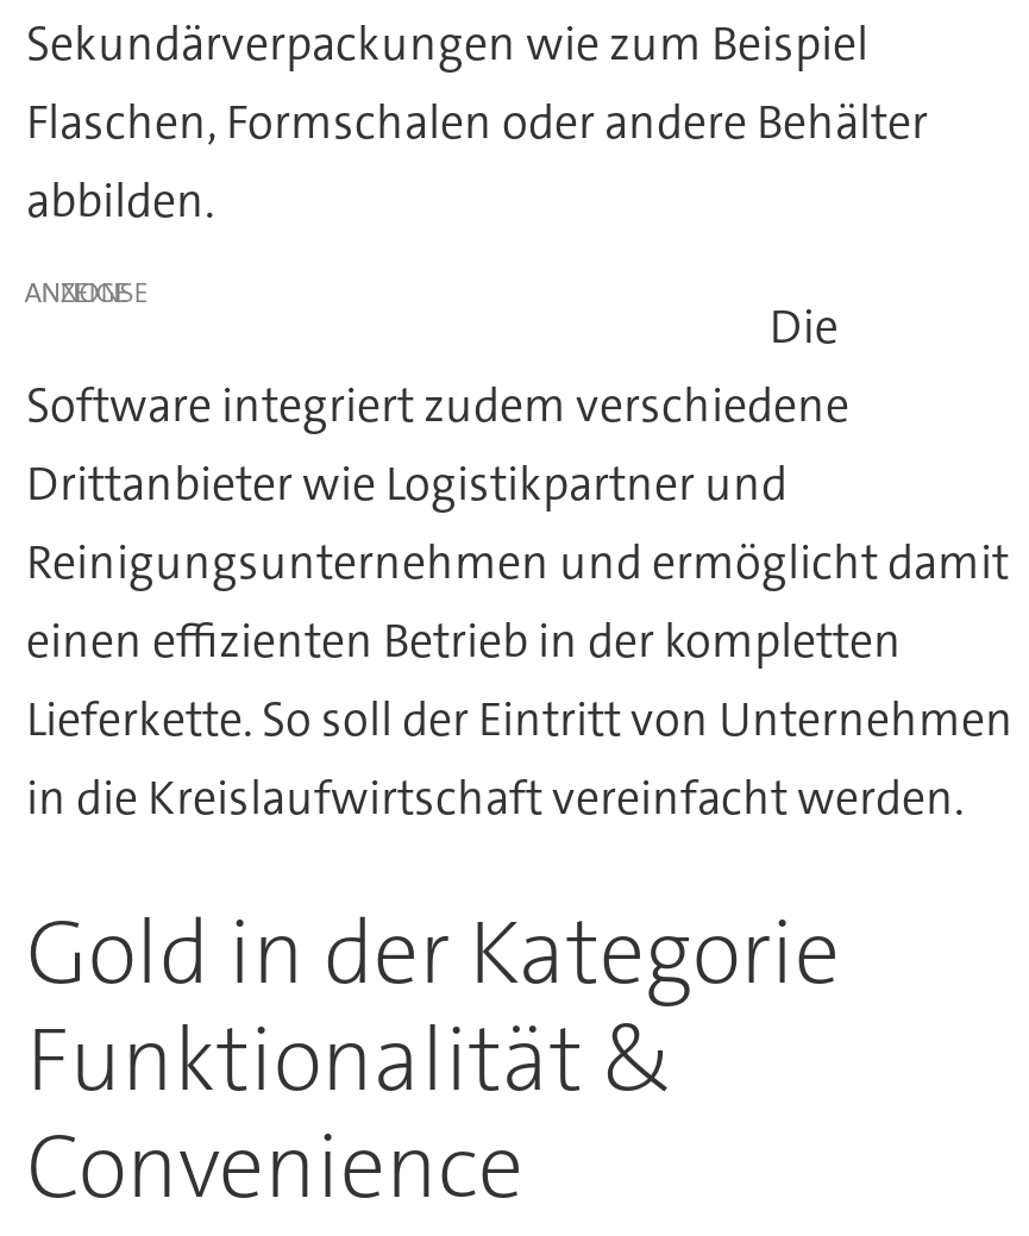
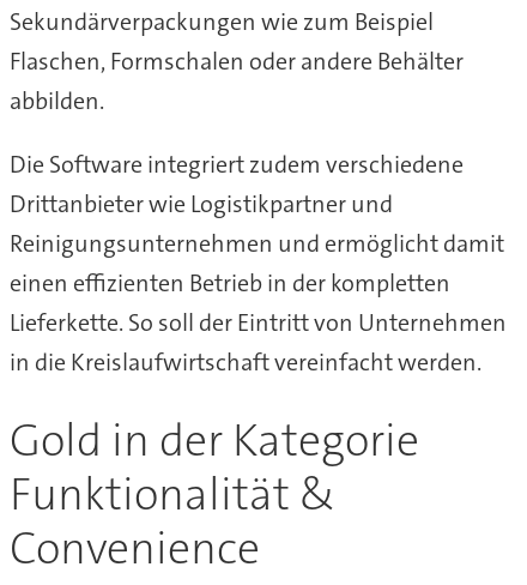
[24,273,849,435] ANZEIGE | Die | Software integriert zudem verschiedene -> [10,149,464,180] Die Software integriert zudem verschiedene

